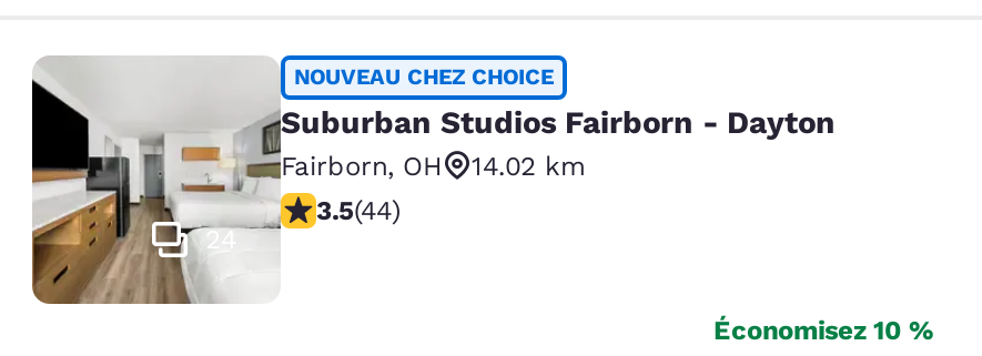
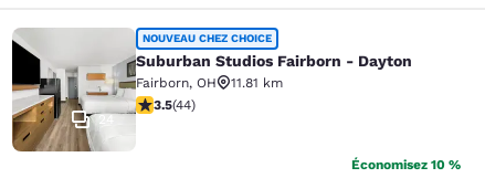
[281,151,585,182] Fairborn, OH 14.02 km -> [136,75,283,91] Fairborn, OH 11.81 km

